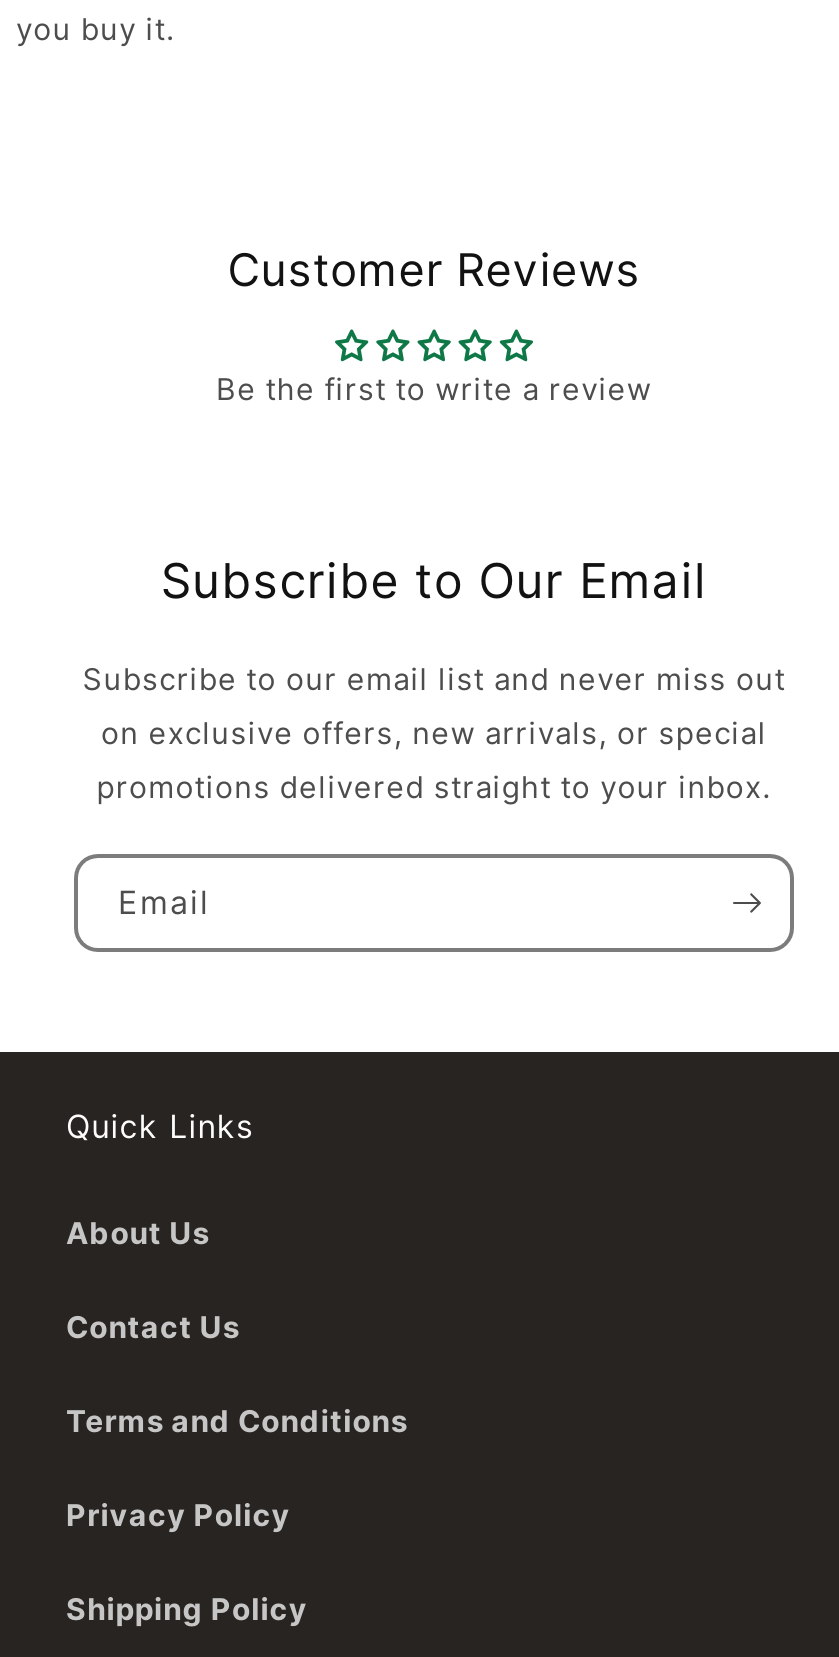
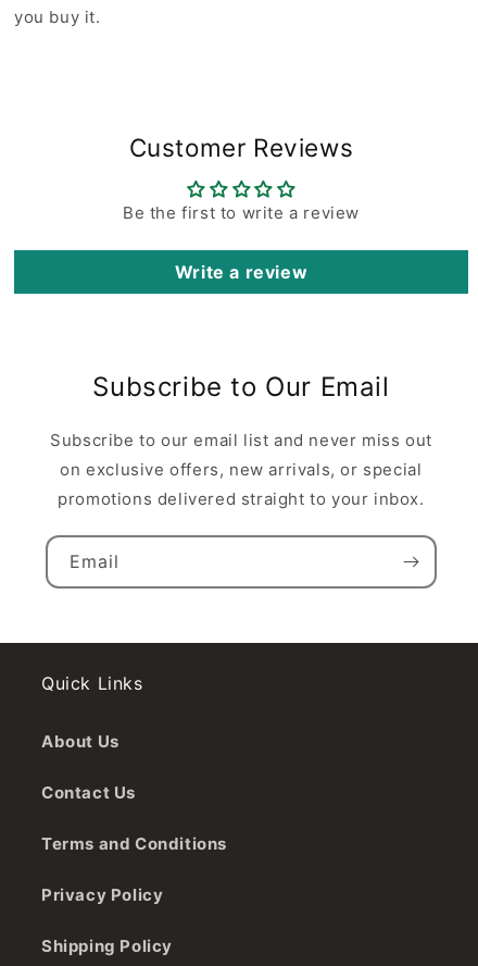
none -> [175,261,308,282] Write a review

